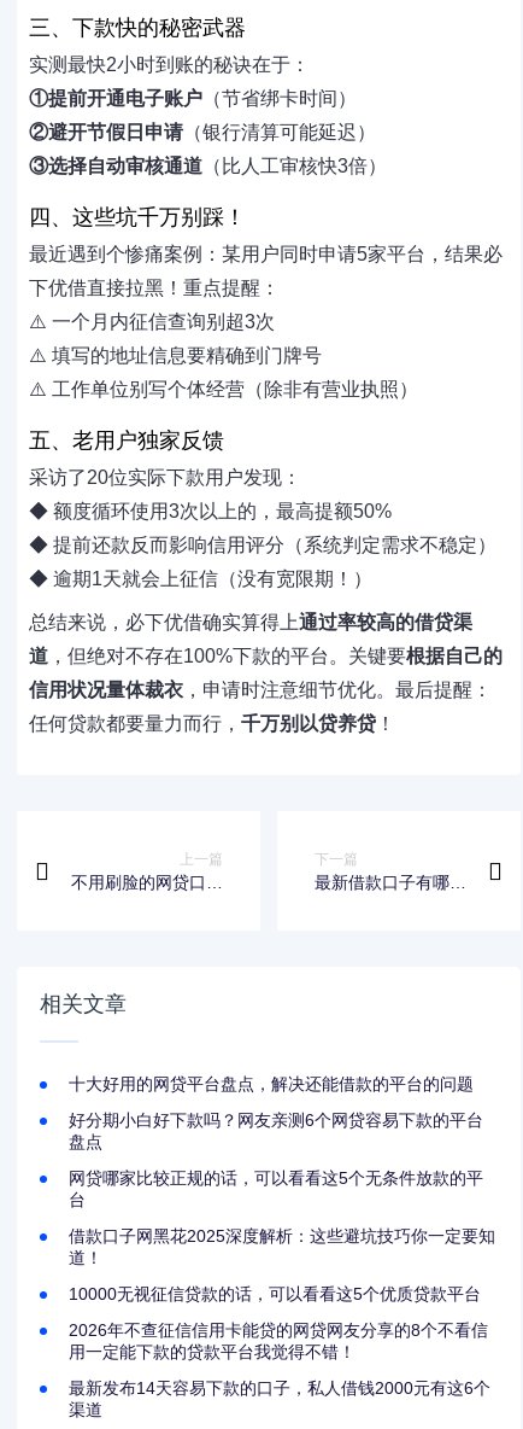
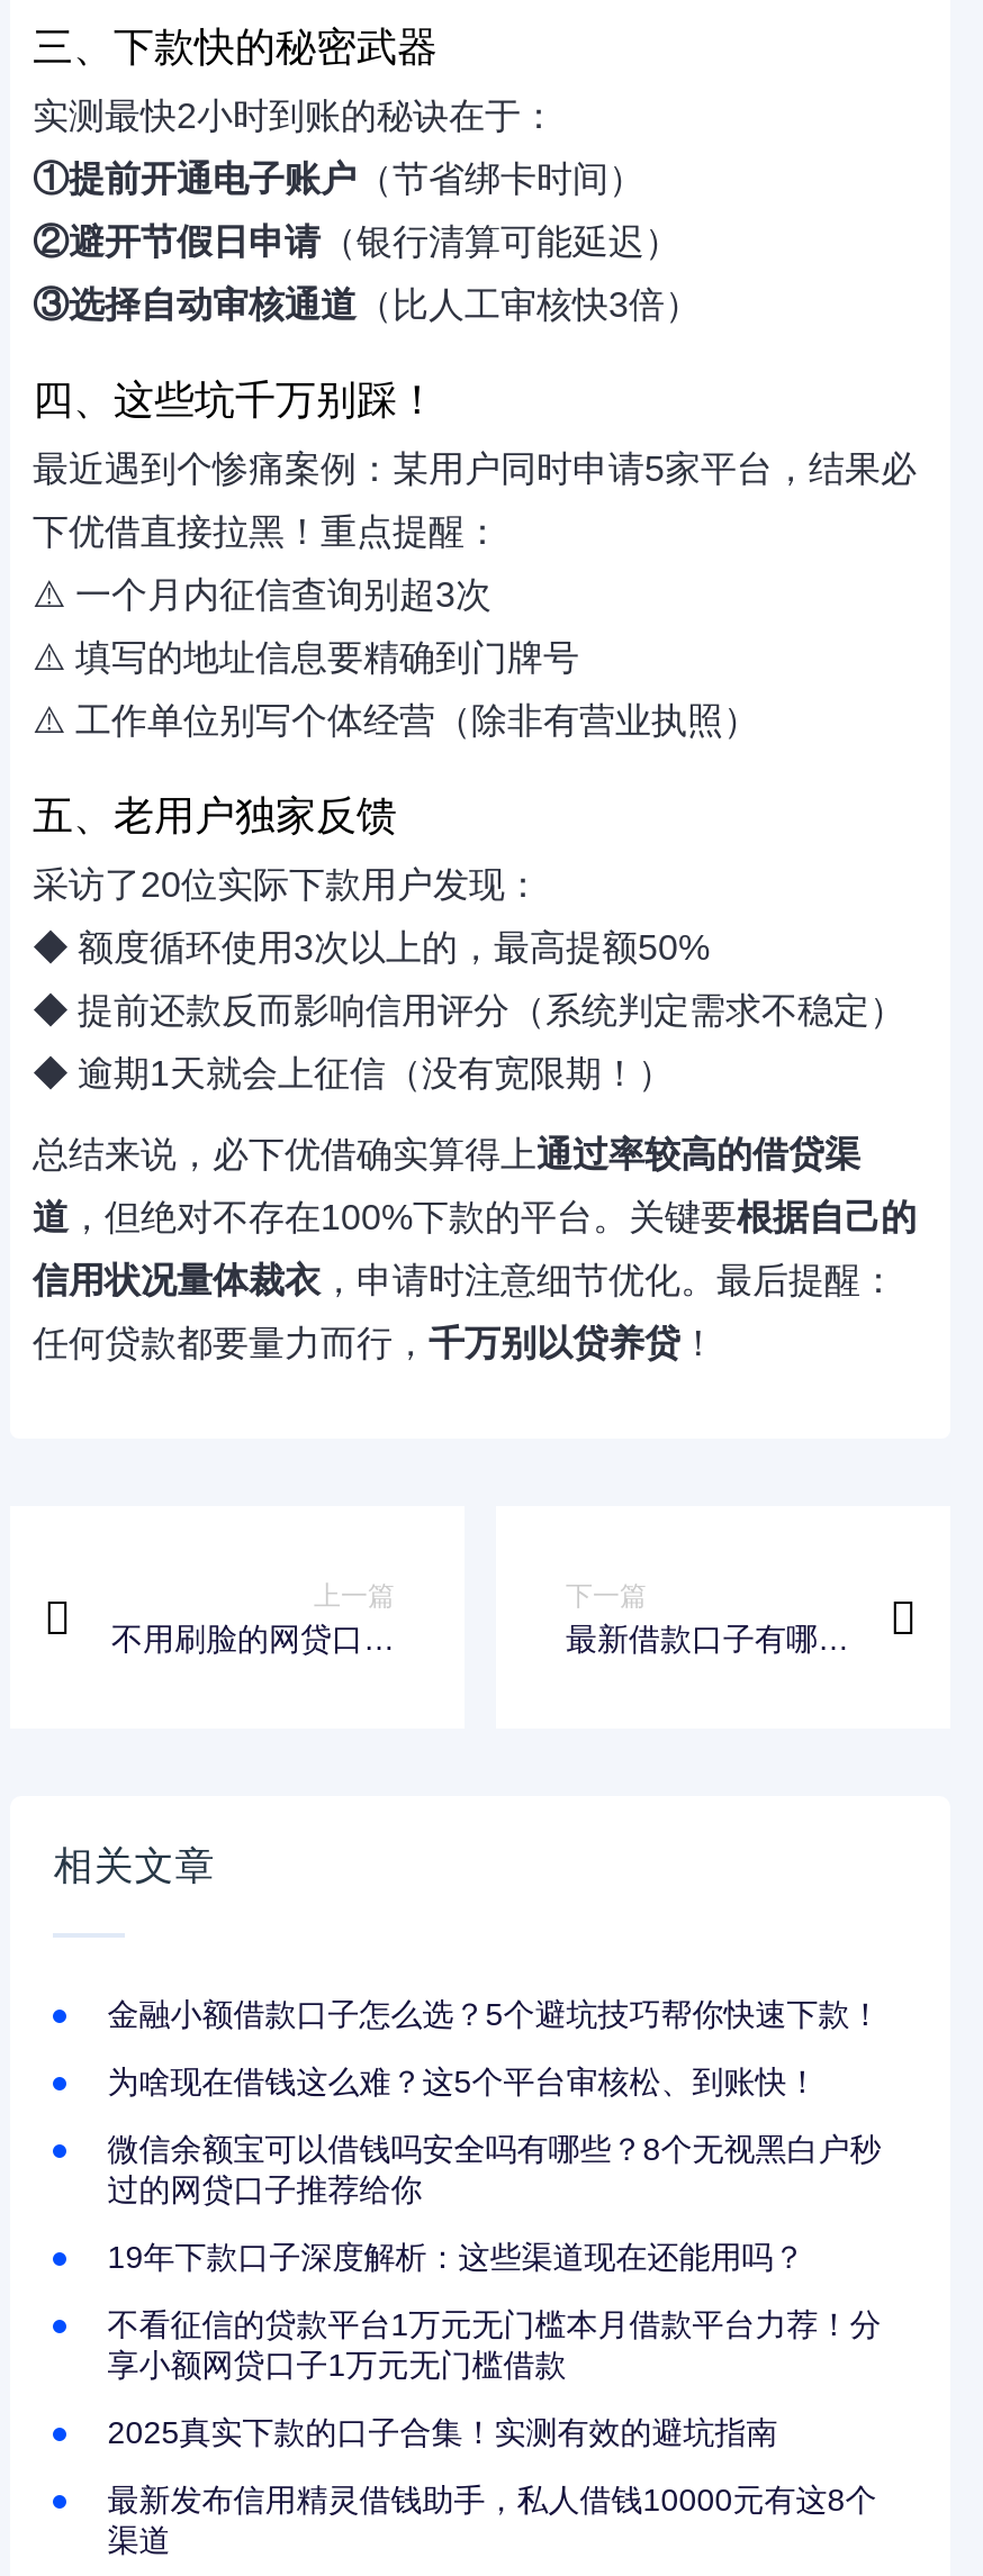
[69,1074,474,1094] 十大好用的网贷平台盘点，解决还能借款的平台的问题 -> [107,1997,881,2032] 金融小额借款口子怎么选？5个避坑技巧帮你快速下款！
[69,1111,483,1152] 好分期小白好下款吗？网友亲测6个网贷容易下款的平台 | 盘点 -> [107,2064,818,2100] 为啥现在借钱这么难？这5个平台审核松、到账快！
[69,1169,483,1210] 网贷哪家比较正规的话，可以看看这5个无条件放款的平 | 台 -> [107,2131,881,2208] 微信余额宝可以借钱吗安全吗有哪些？8个无视黑白户秒 | 过的网贷口子推荐给你
[69,1226,496,1268] 借款口子网黑花2025深度解析：这些避坑技巧你一定要知 | 道！ -> [107,2239,805,2275] 19年下款口子深度解析：这些渠道现在还能用吗？
[69,1284,481,1304] 10000无视征信贷款的话，可以看看这5个优质贷款平台 -> [107,2307,881,2383] 不看征信的贷款平台1万元无门槛本月借款平台力荐！分 | 享小额网贷口子1万元无门槛借款
[69,1321,488,1362] 2026年不查征信信用卡能贷的网贷网友分享的8个不看信 | 用一定能下款的贷款平台我觉得不错！ -> [107,2415,778,2451] 2025真实下款的口子合集！实测有效的避坑指南
[69,1379,491,1398] 最新发布14天容易下款的口子，私人借钱2000元有这6个 -> [107,2482,877,2518] 最新发布信用精灵借钱助手，私人借钱10000元有这8个

